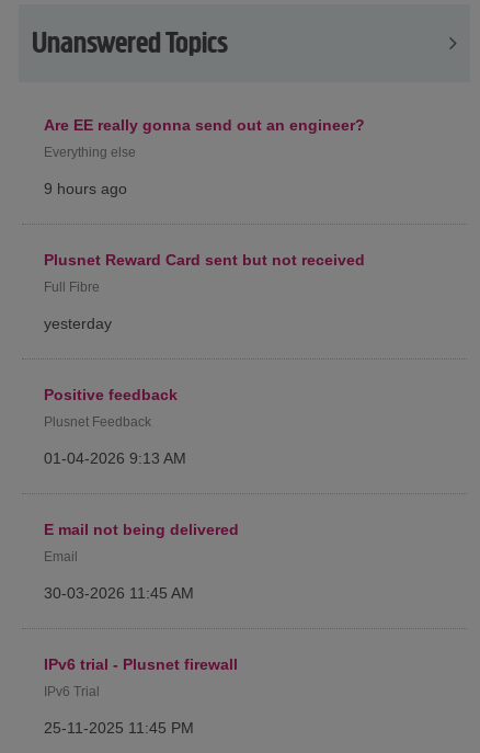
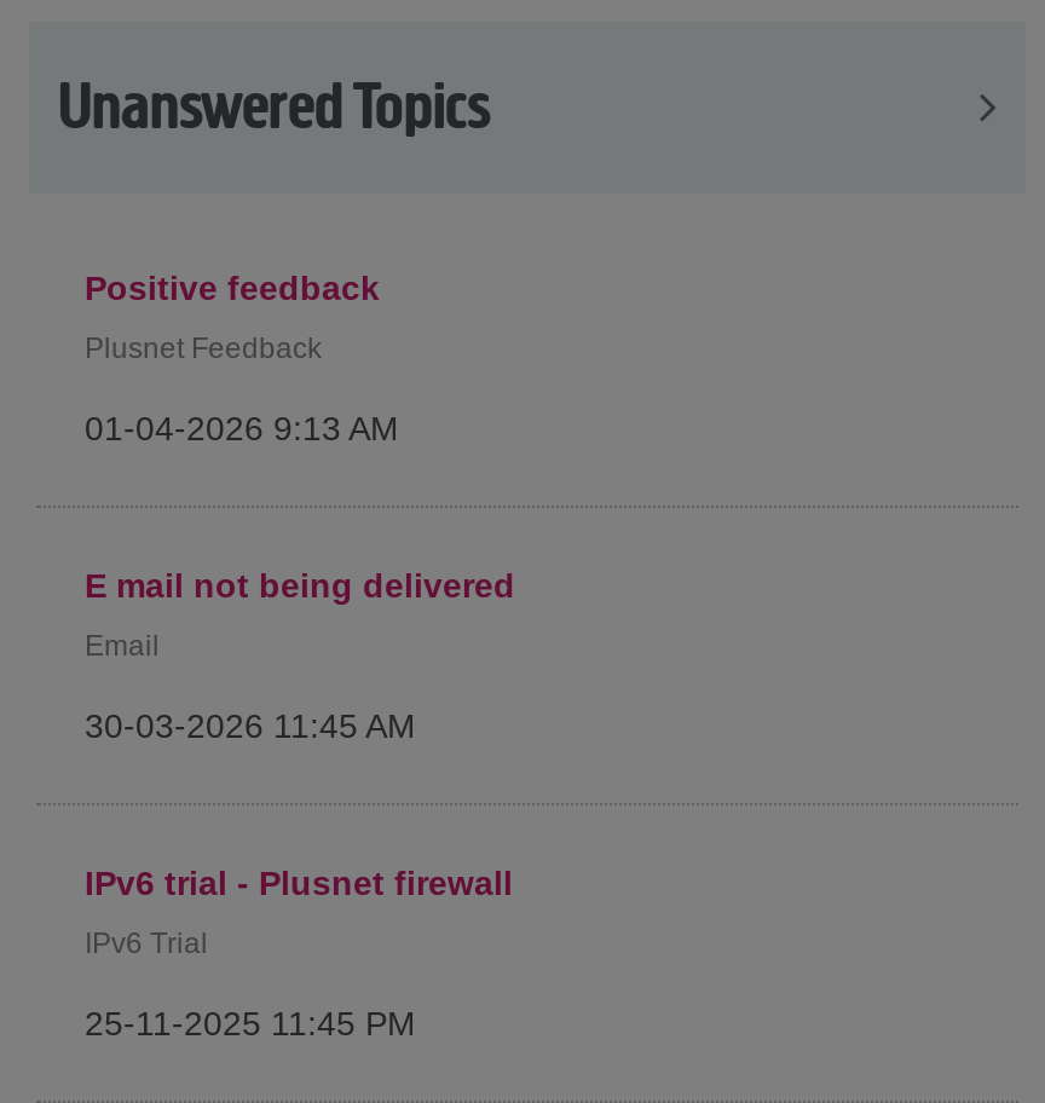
[44,116,365,197] Are EE really gonna send out an engineer? | Everything else | 9 hours ago -> none
[44,251,365,332] Plusnet Reward Card sent but not received | Full Fibre | yesterday -> none

